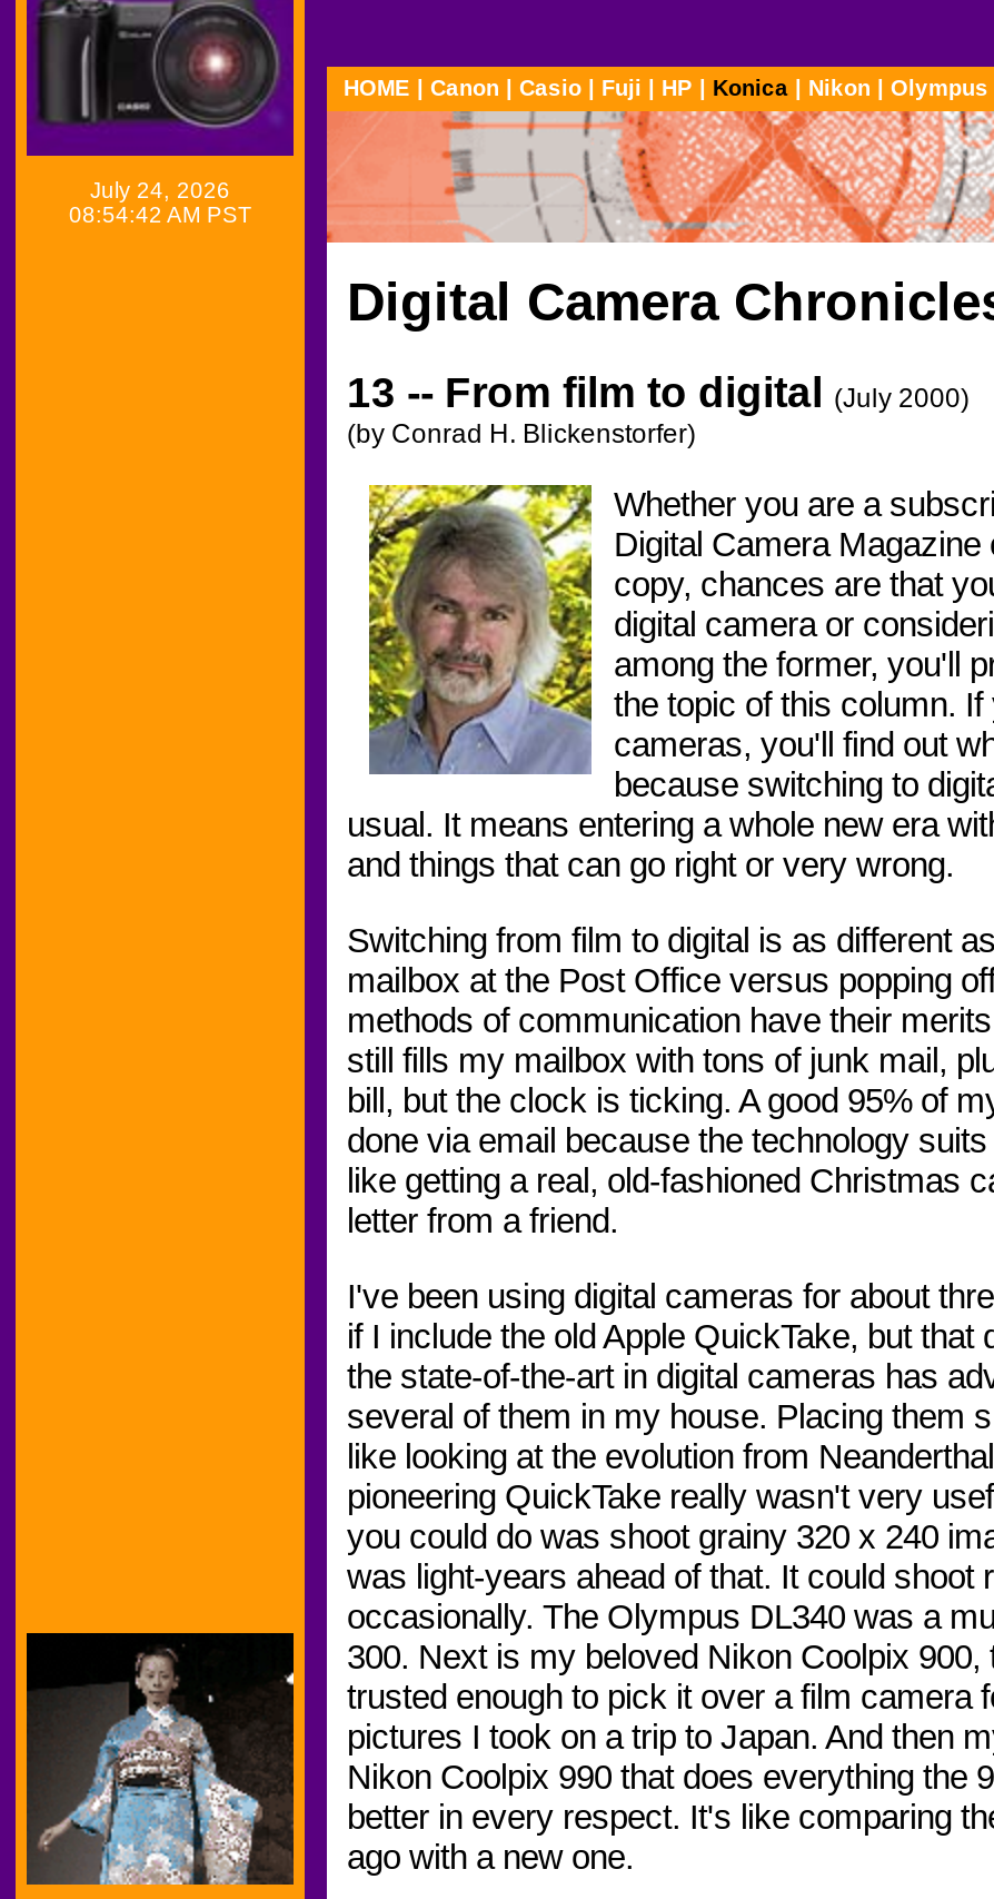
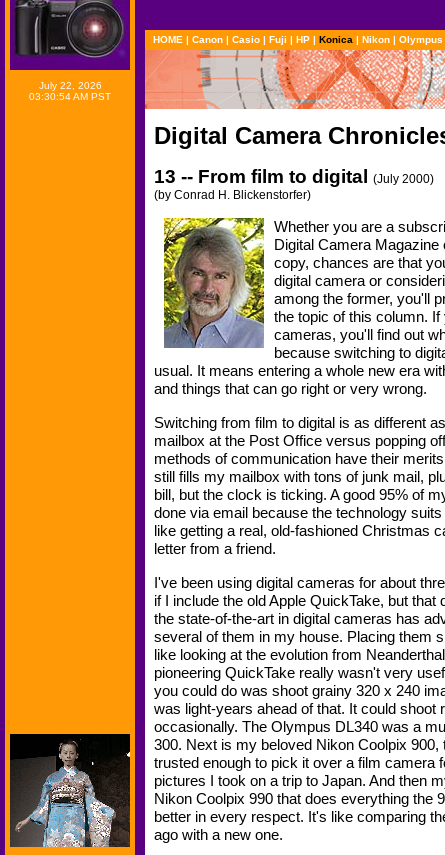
[90,178,230,202] July 24, 2026 -> [38,80,101,91] July 22, 2026
[69,202,251,227] 08:54:42 AM PST -> [29,91,111,102] 03:30:54 AM PST

